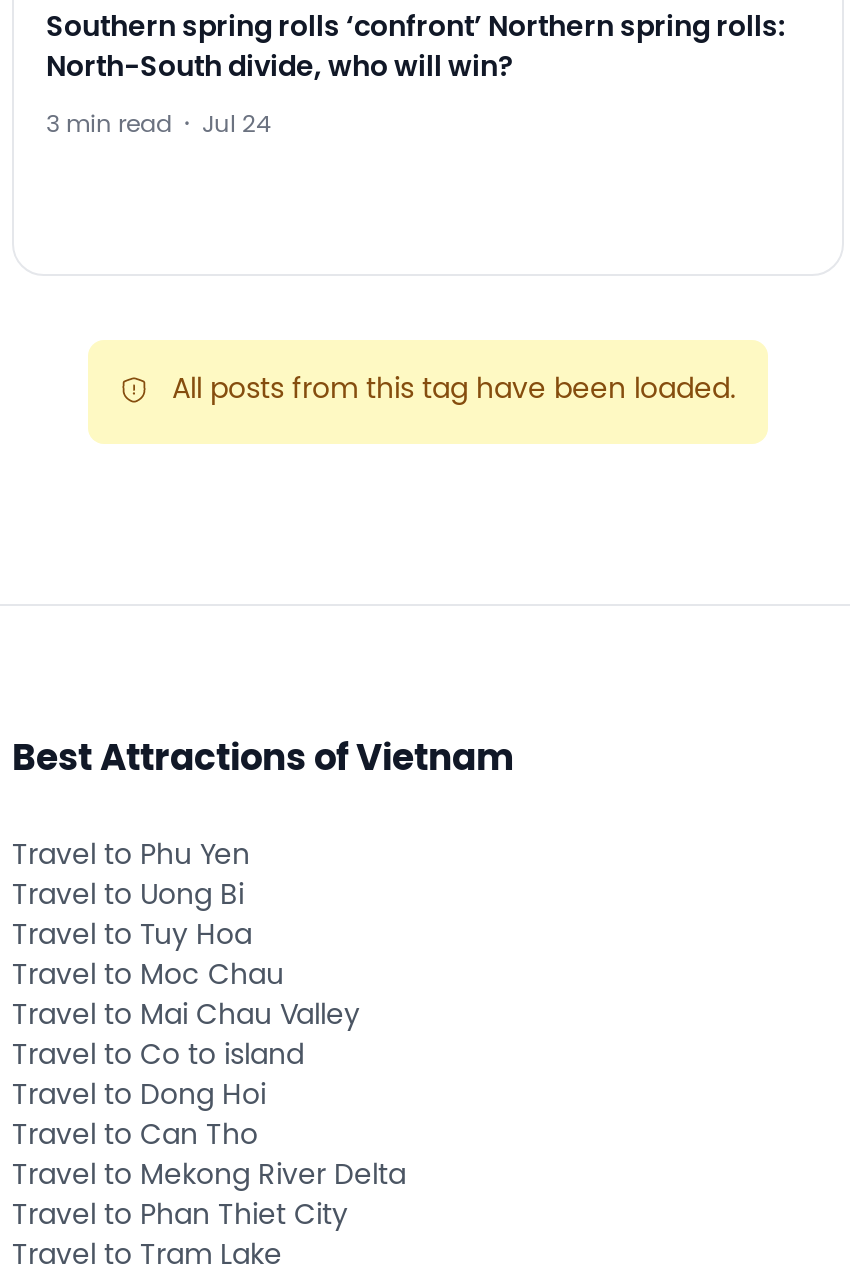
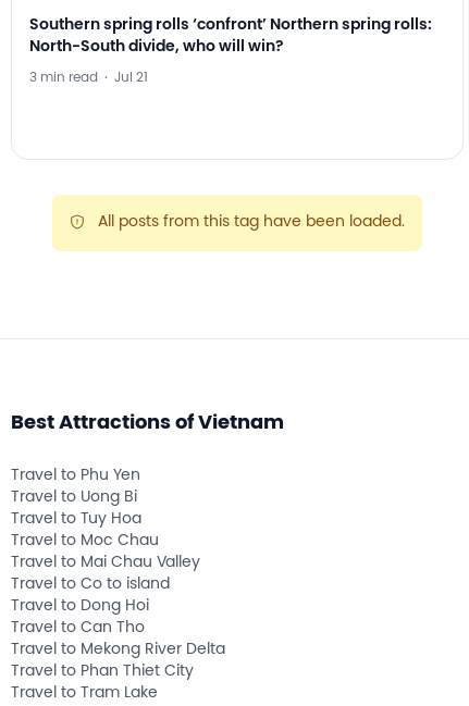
[46,112,272,138] 3 min read · Jul 24 -> [29,71,148,85] 3 min read · Jul 21

